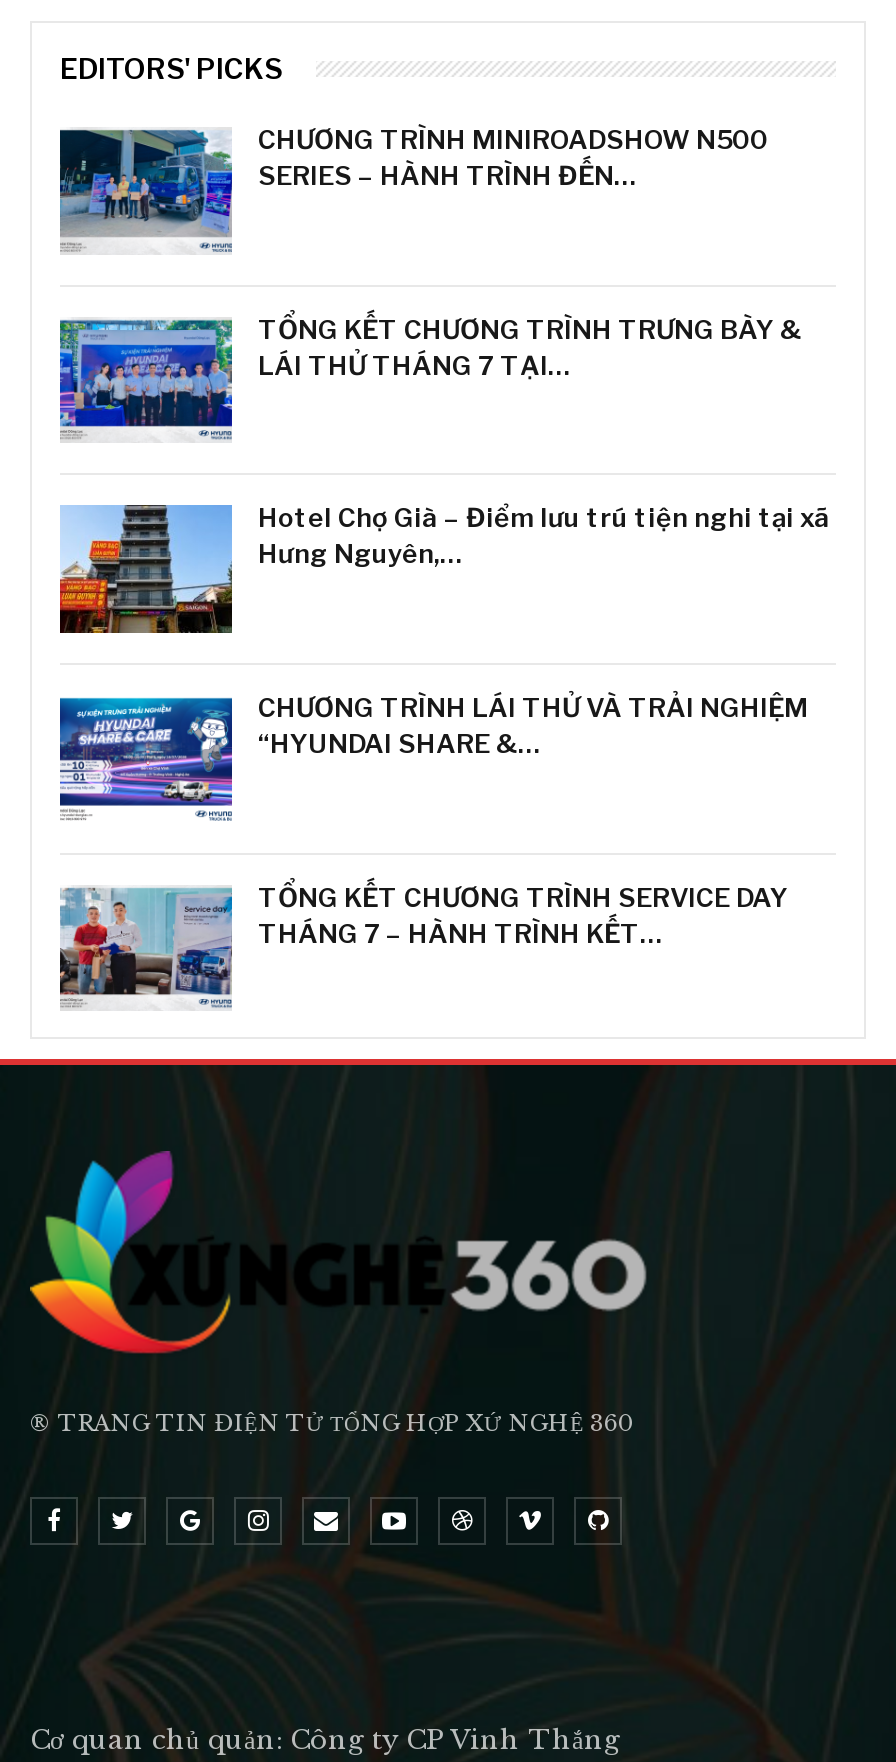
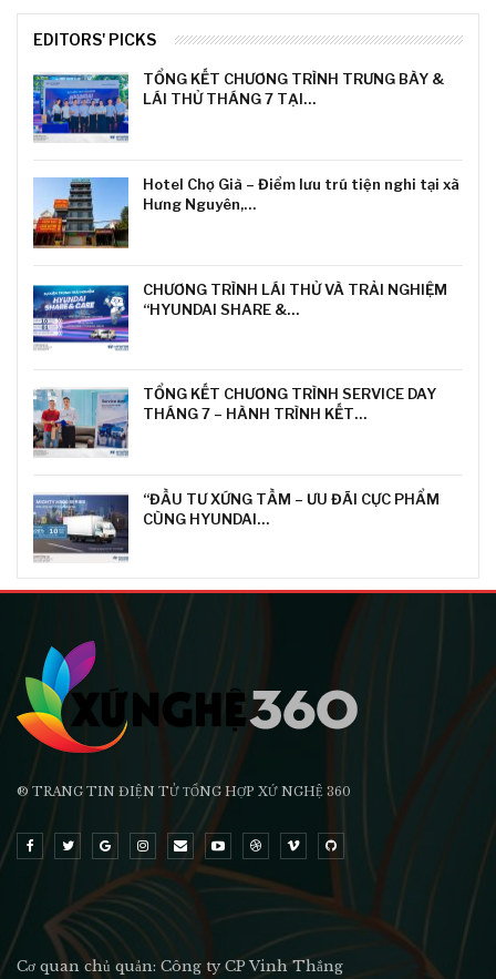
[58,123,768,236] [image] | CHƯƠNG TRÌNH MINIROADSHOW N500 | SERIES – HÀNH TRÌNH ĐẾN… -> none
moved [58,312,830,948] -> [32,70,459,423]: [image] | TỔNG KẾT CHƯƠNG TRÌNH TRƯNG BÀY & | LÁI THỬ THÁNG 7 TẠI… | ... | TỔNG KẾT CHƯƠNG TRÌNH SERVICE DAY | THÁNG 7 – HÀNH TRÌNH KẾT…
none -> [32,490,440,554] [image] | “ĐẦU TƯ XỨNG TẦM – ƯU ĐÃI CỰC PHẨM | CÙNG HYUNDAI…

